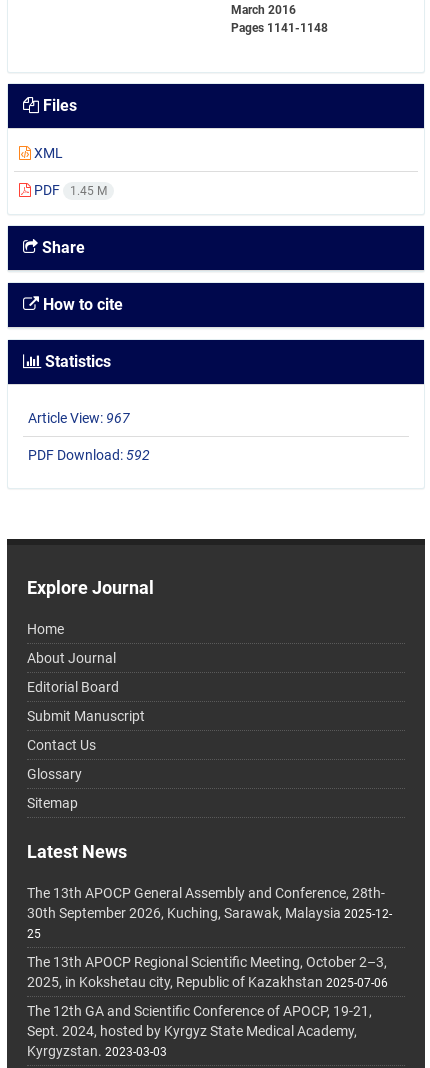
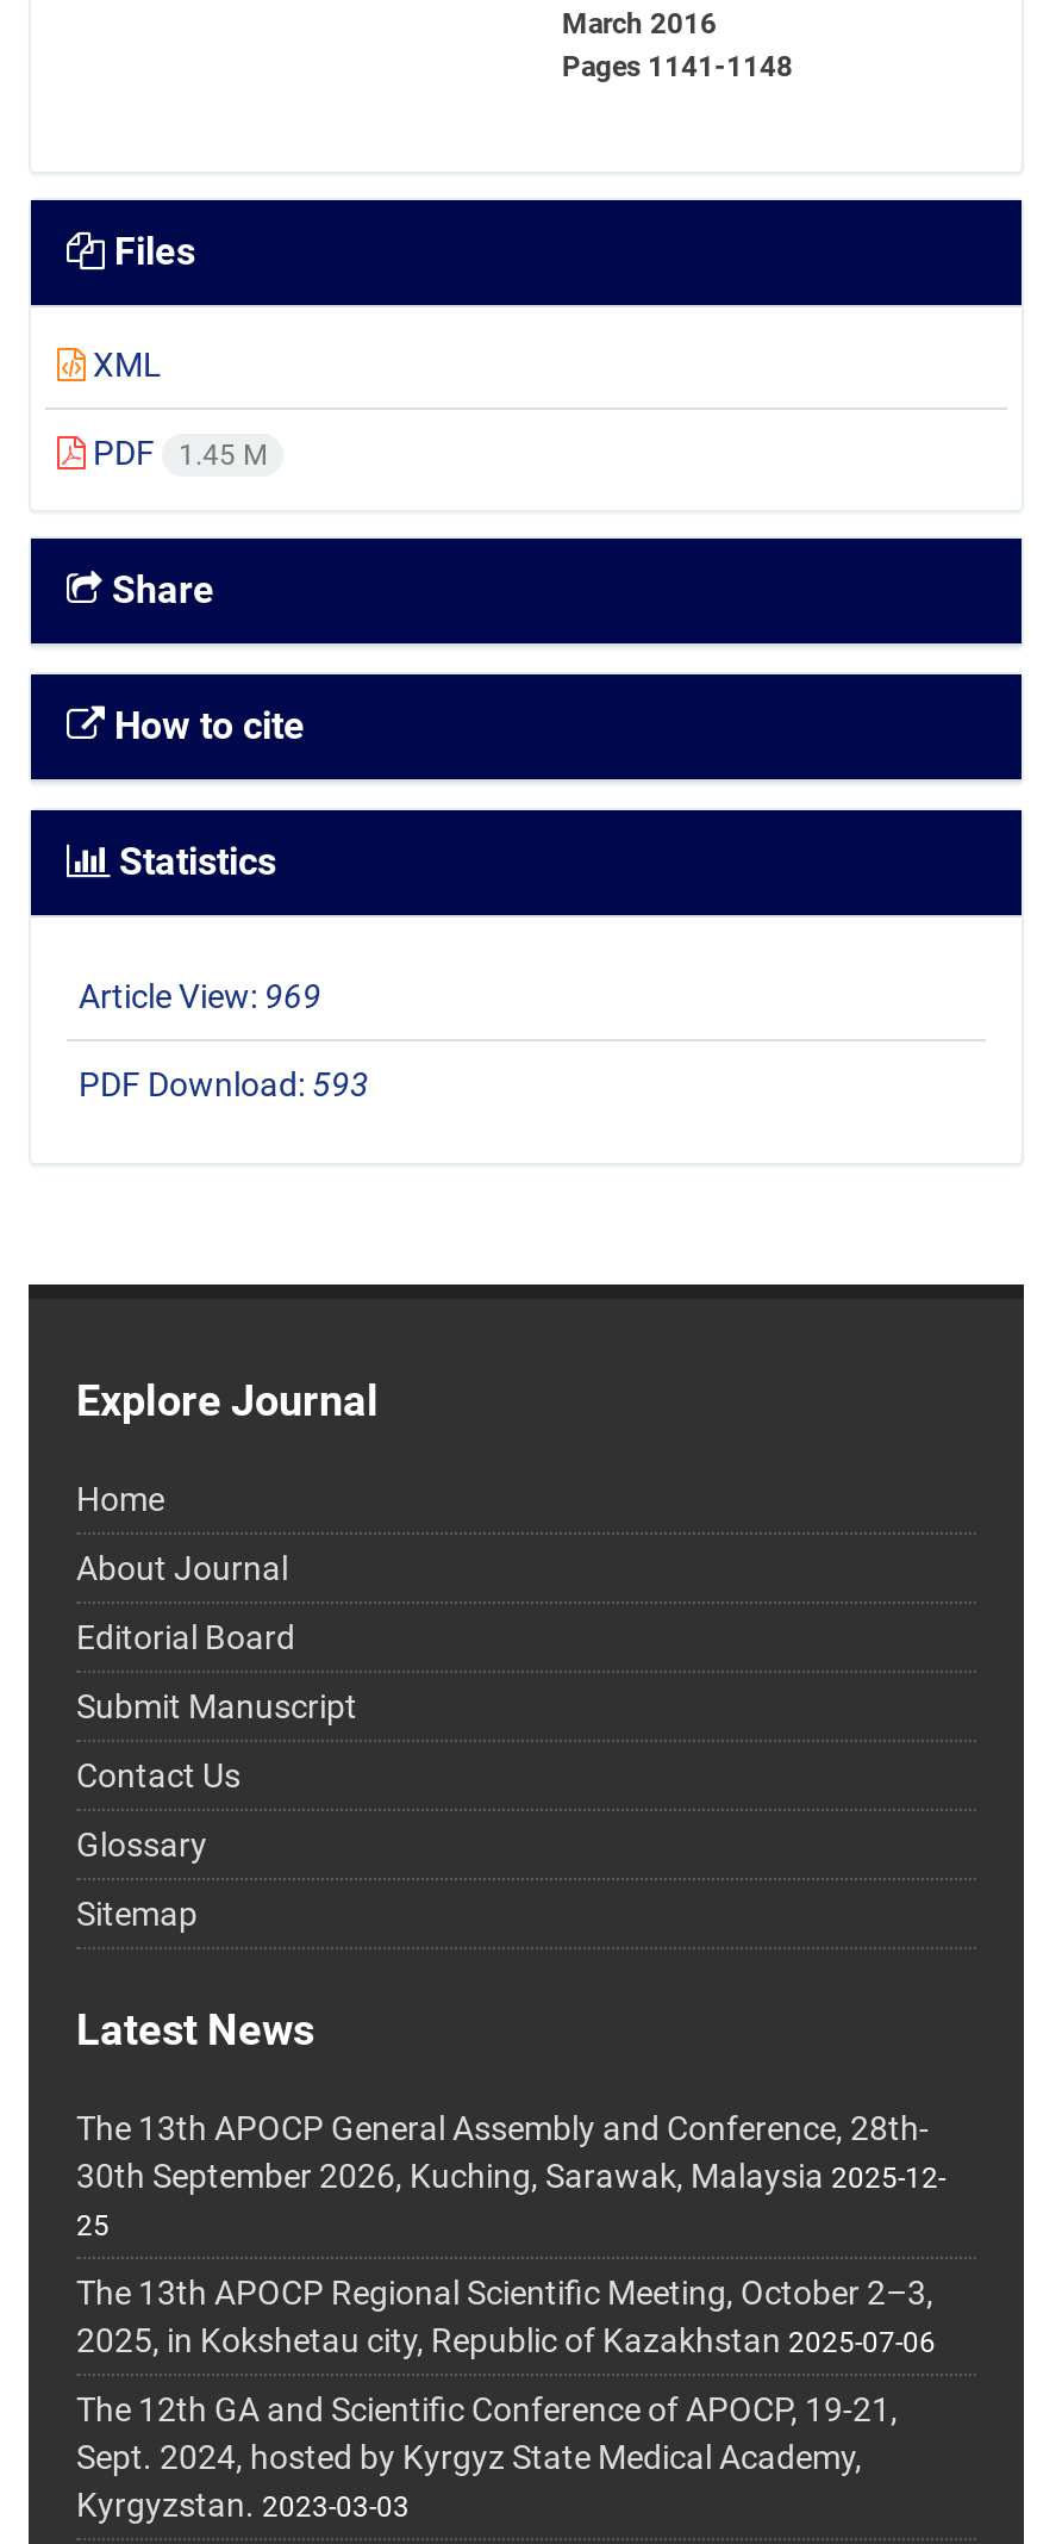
[28,410,130,426] Article View: 967 -> [79,978,321,1016] Article View: 969
[28,447,150,463] PDF Download: 592 -> [79,1066,369,1104] PDF Download: 593

